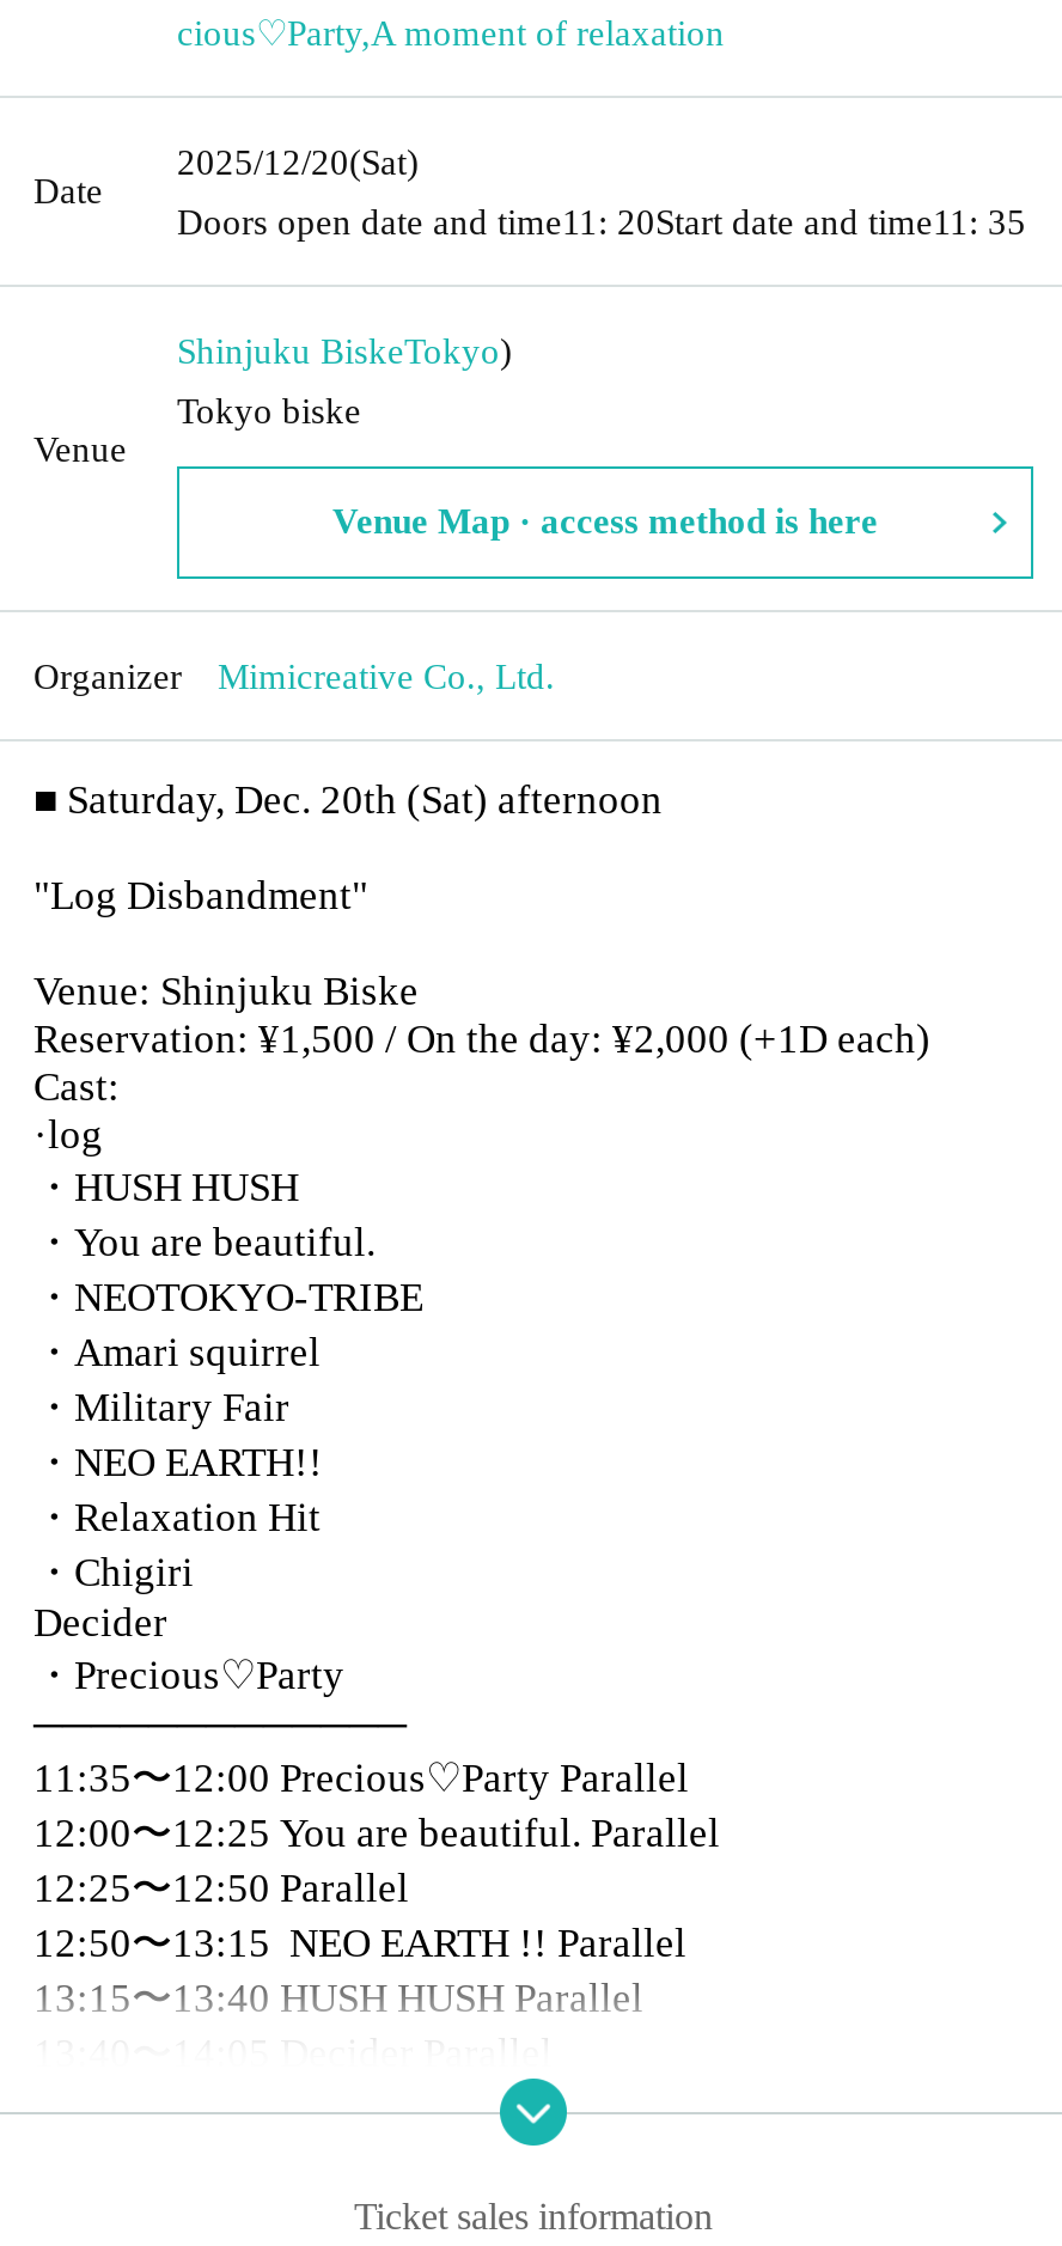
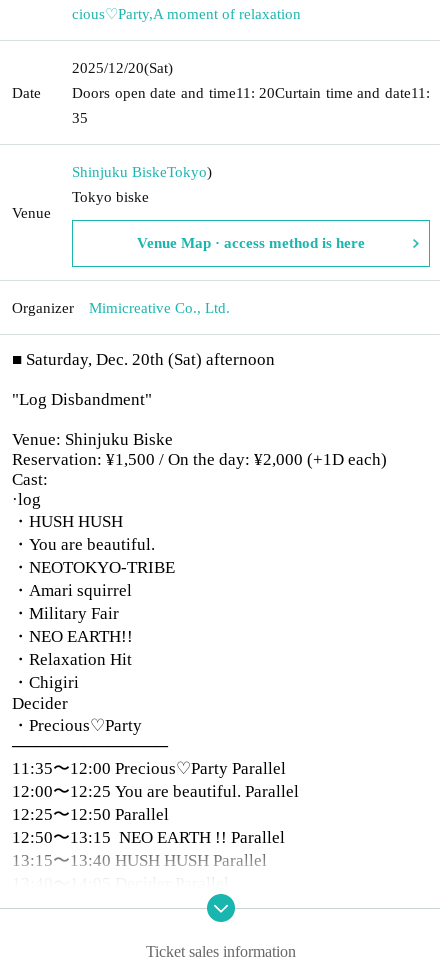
[177,202,1026,240] Doors open date and time11: 20Start date and time11: 35 -> [72,84,430,125] Doors open date and time 11: 20Curtain time and date 11: | 35

